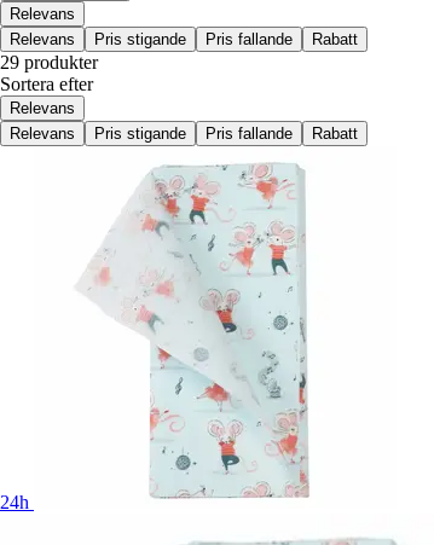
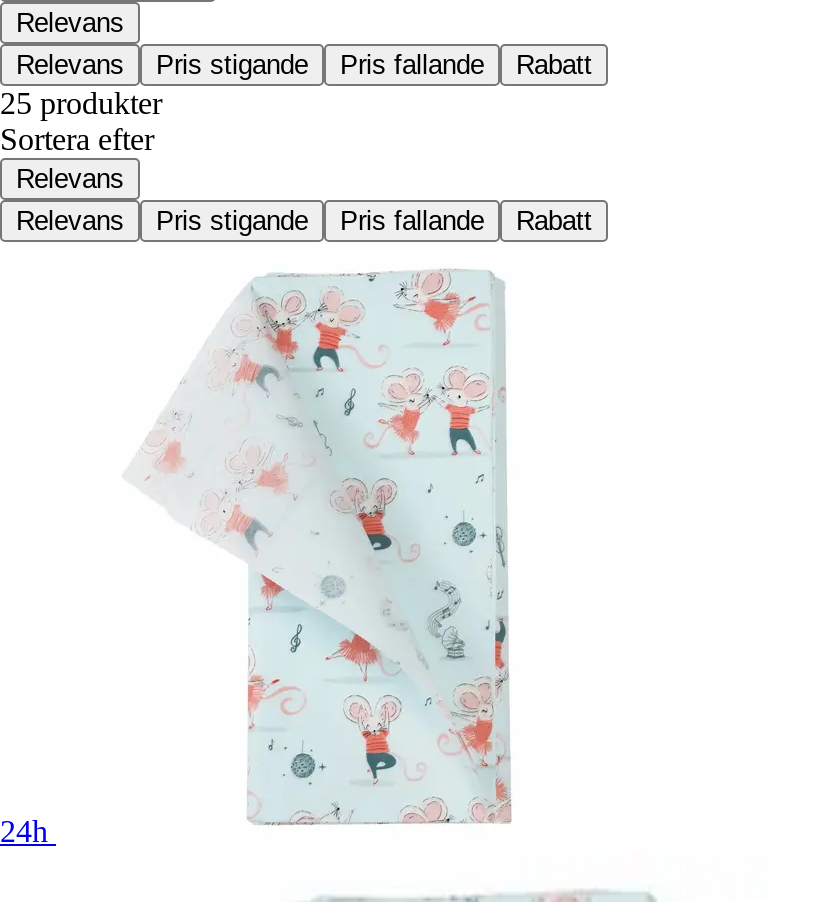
[0,51,98,72] 29 produkter -> [0,85,162,119] 25 produkter

